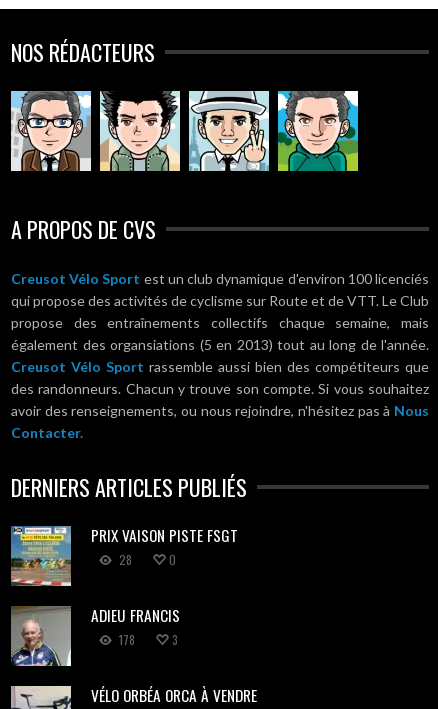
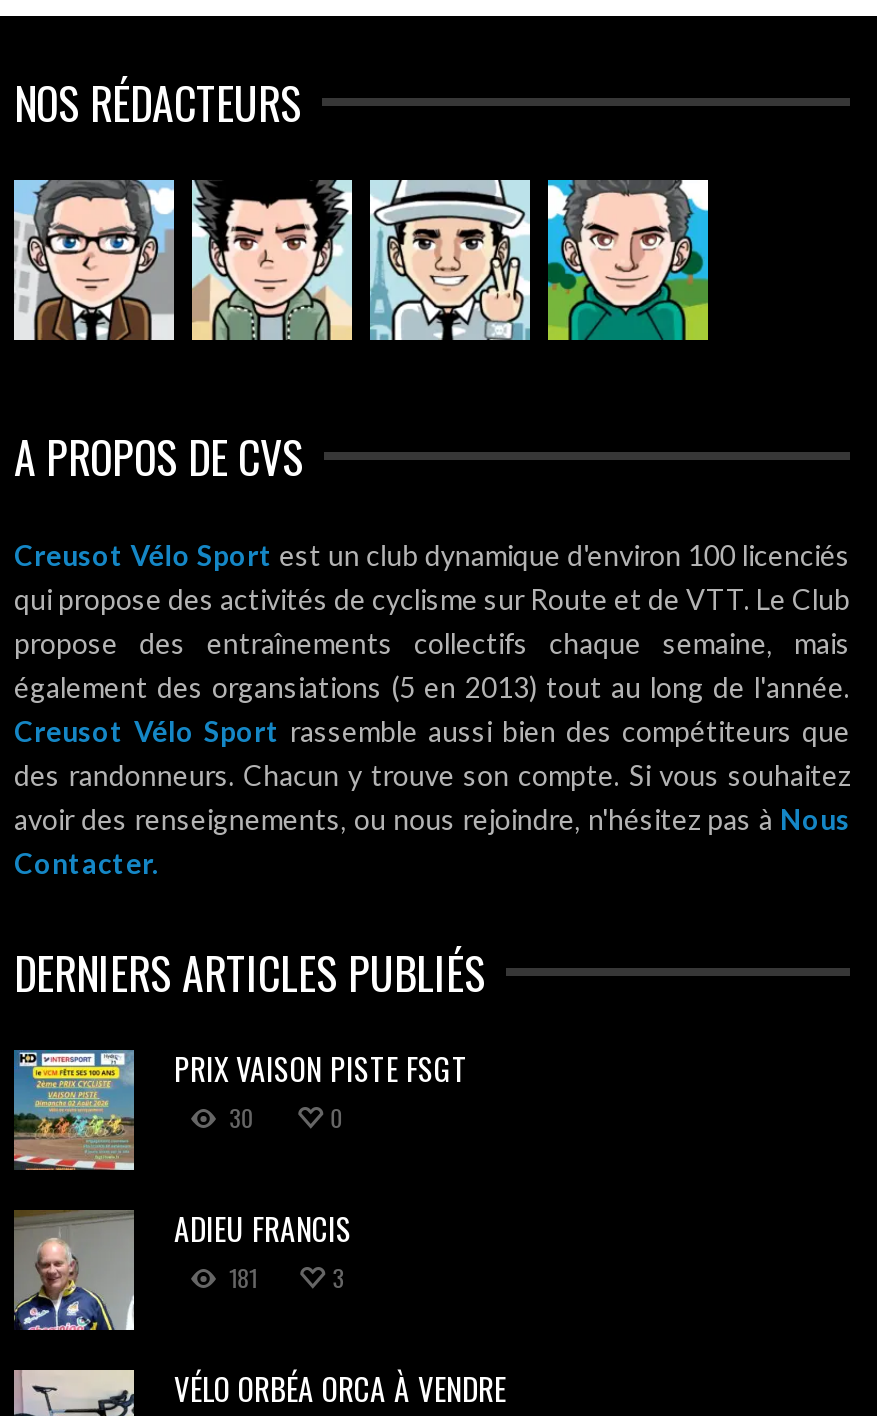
[119,551,132,568] 28 -> [229,1099,255,1133] 30
[119,631,135,648] 178 -> [229,1259,257,1293] 181

